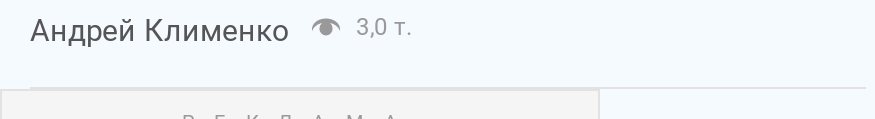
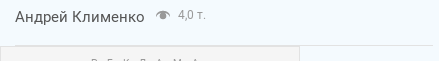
[356,14,412,42] 3,0 т. -> [178,8,206,22] 4,0 т.

